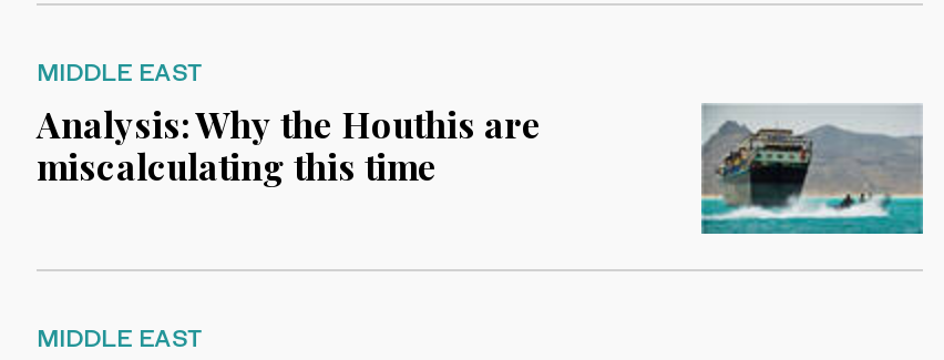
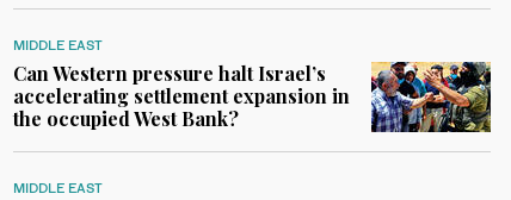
[37,100,542,189] Analysis: Why the Houthis are | miscalculating this time -> [13,60,350,131] Can Western pressure halt Israel’s | accelerating settlement expansion in | the occupied West Bank?
[699,103,925,236] [image] -> [370,61,492,133] [image]

